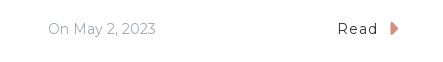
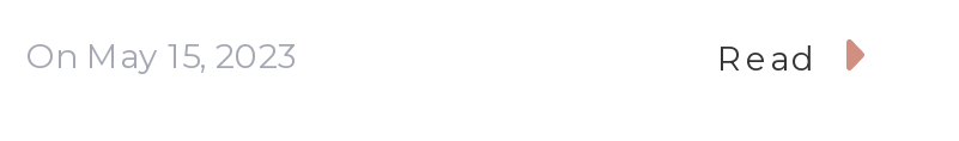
[48,20,156,38] On May 2, 2023 -> [26,36,297,79] On May 15, 2023

